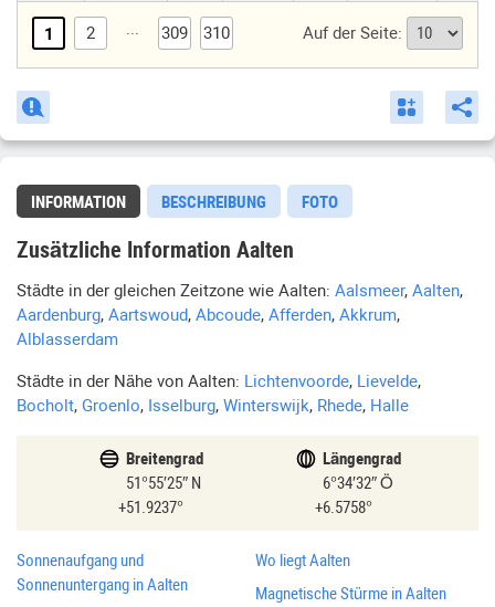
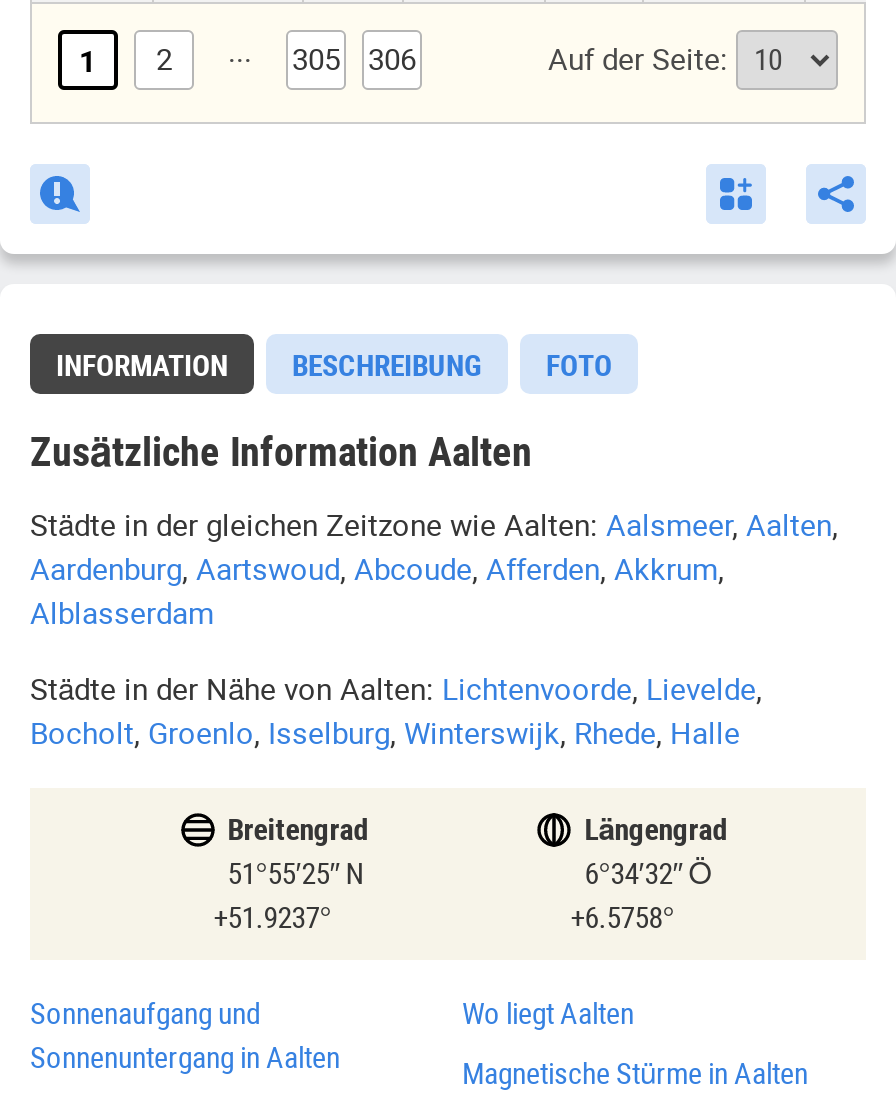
[161,23,188,43] 309 -> [292,42,340,78] 305
[203,23,230,43] 310 -> [368,42,416,78] 306

